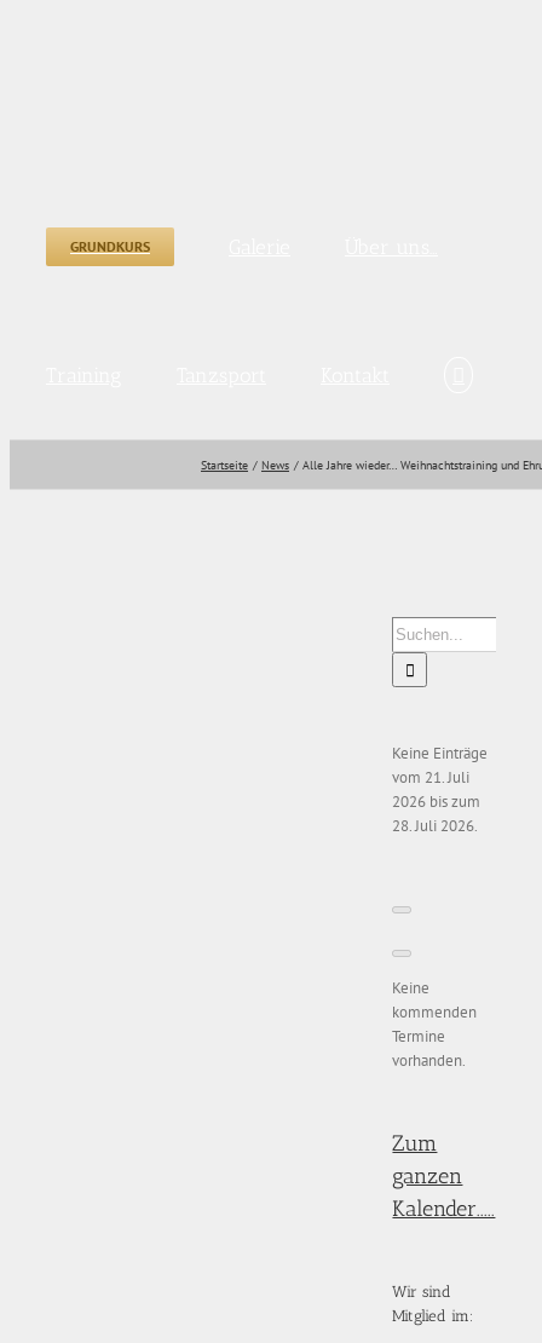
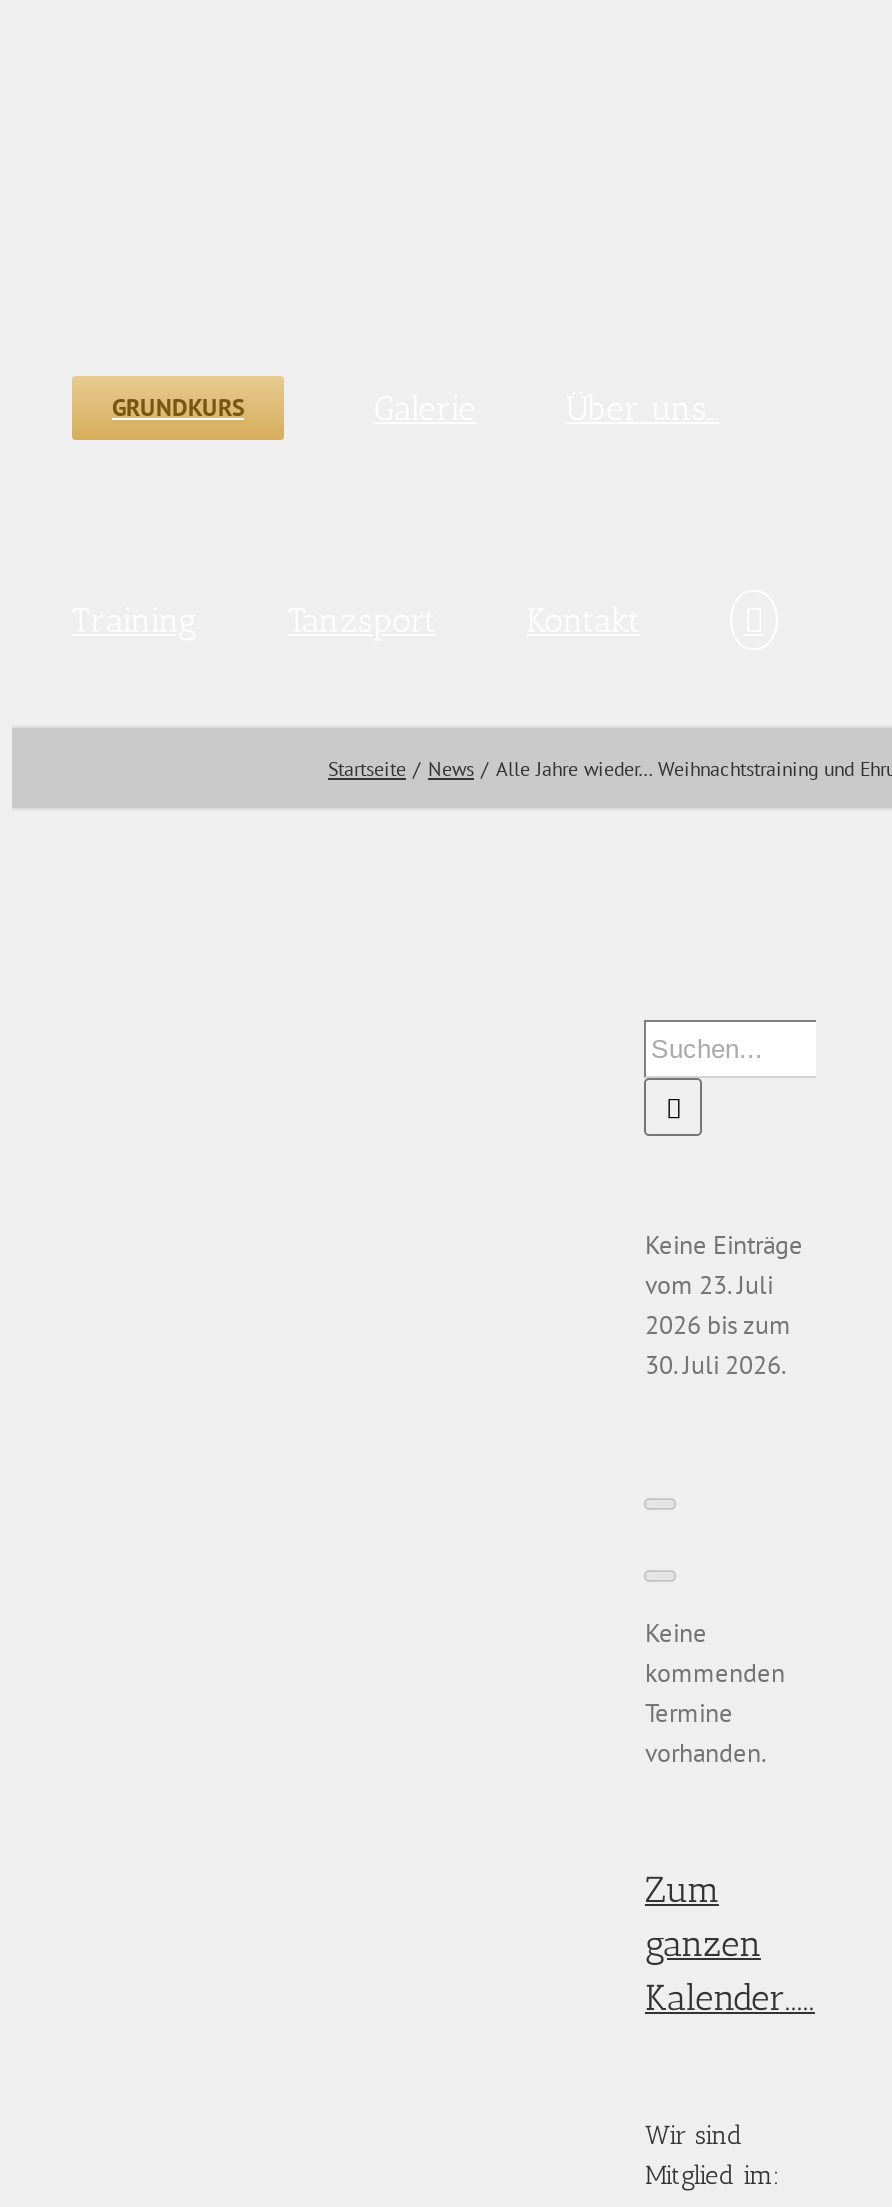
[393,767,470,788] vom 21. Juli -> [645,1268,773,1302] vom 23. Juli
[393,815,478,836] 28. Juli 2026. -> [645,1348,787,1382] 30. Juli 2026.

